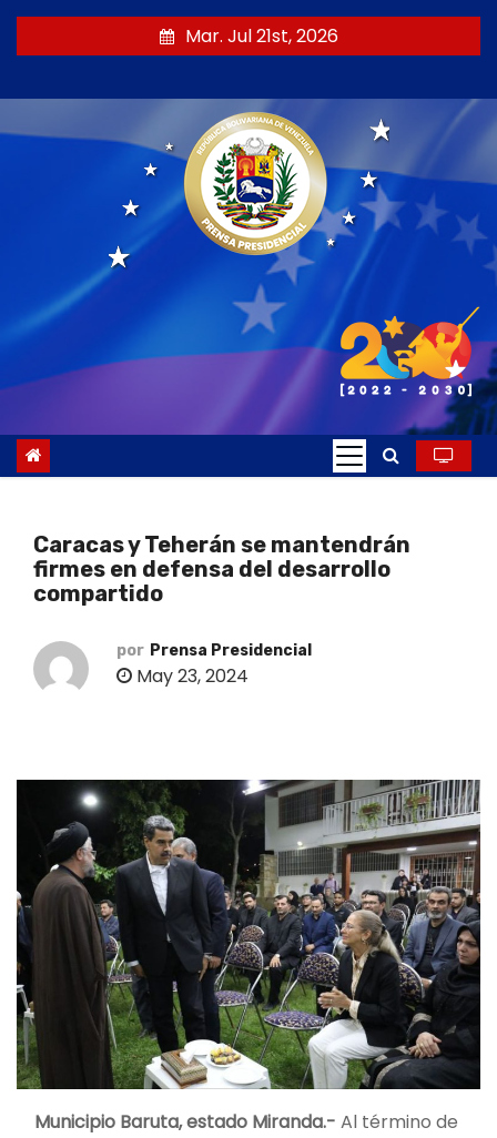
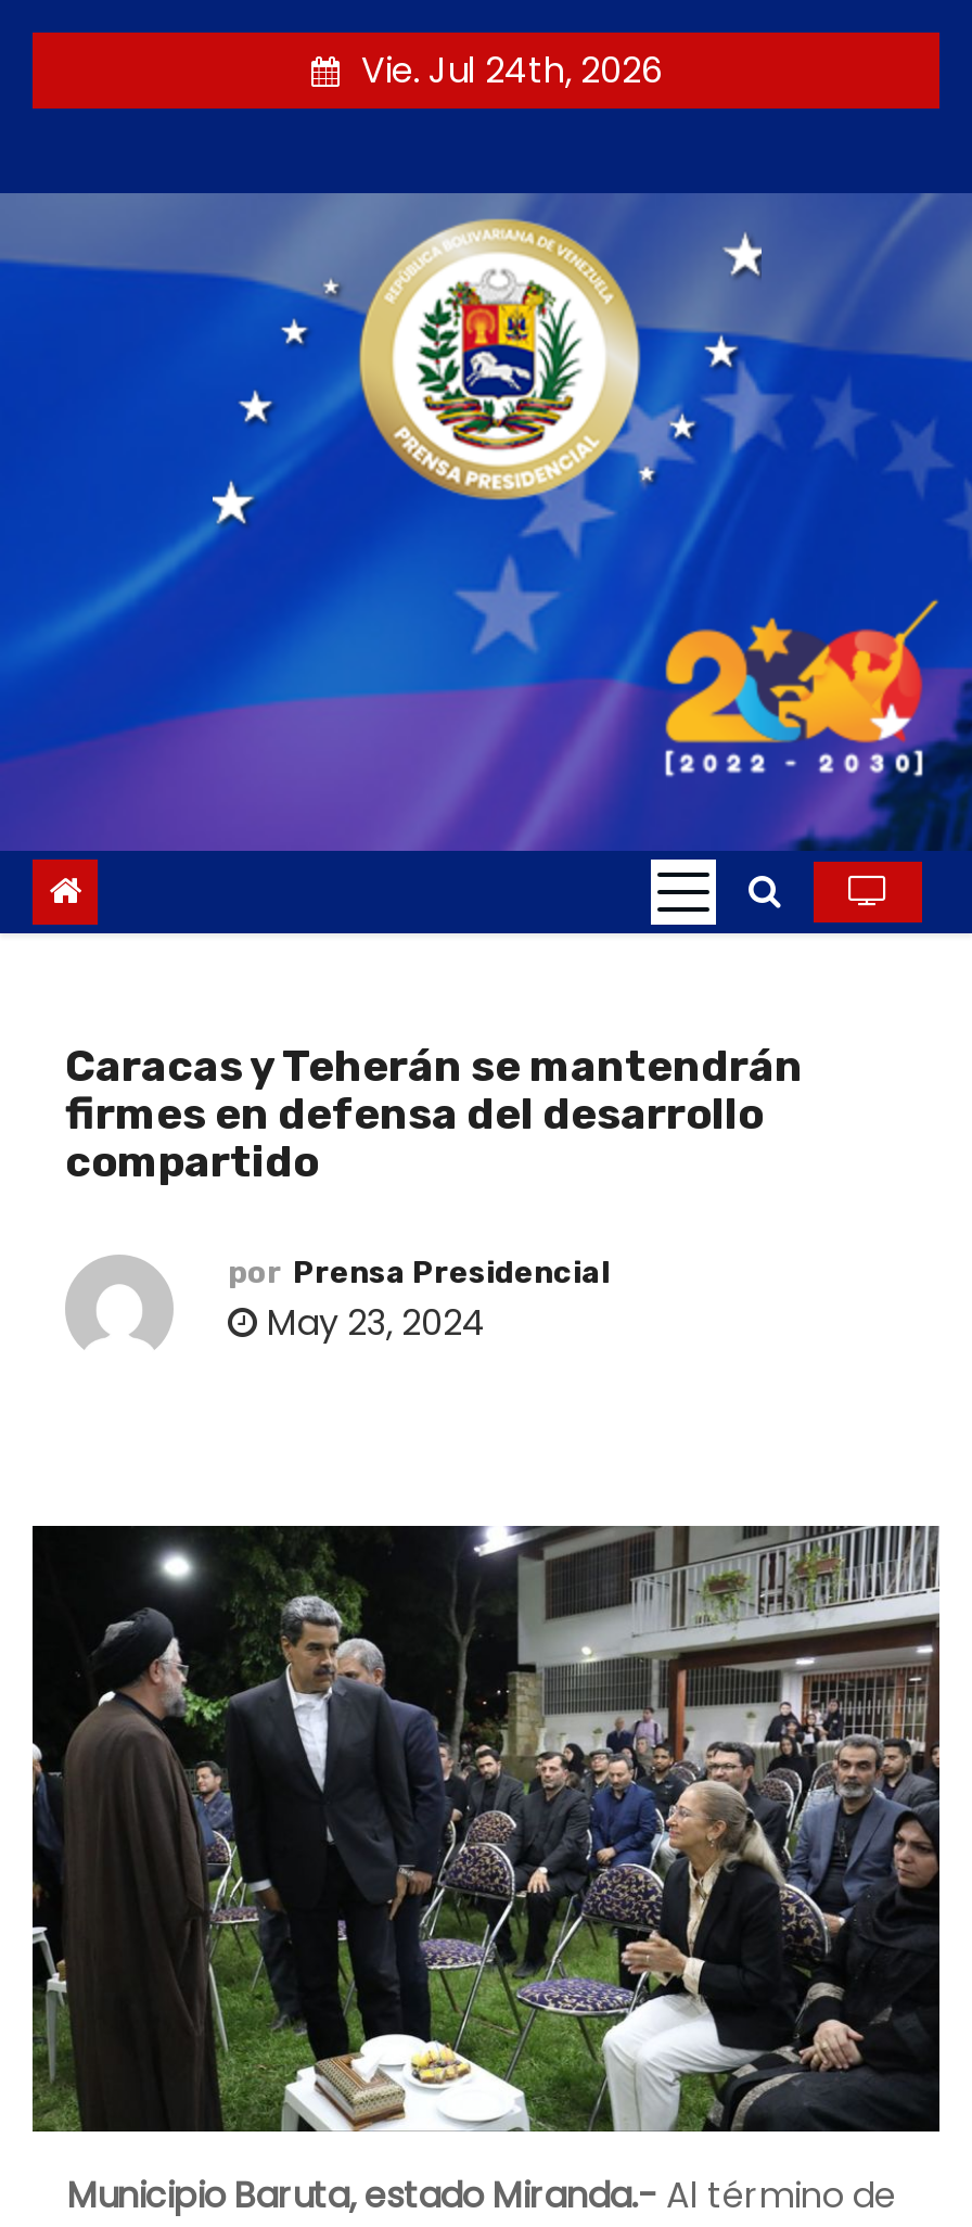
[185,23,338,49] Mar. Jul 21st, 2026 -> [361,46,663,96] Vie. Jul 24th, 2026

